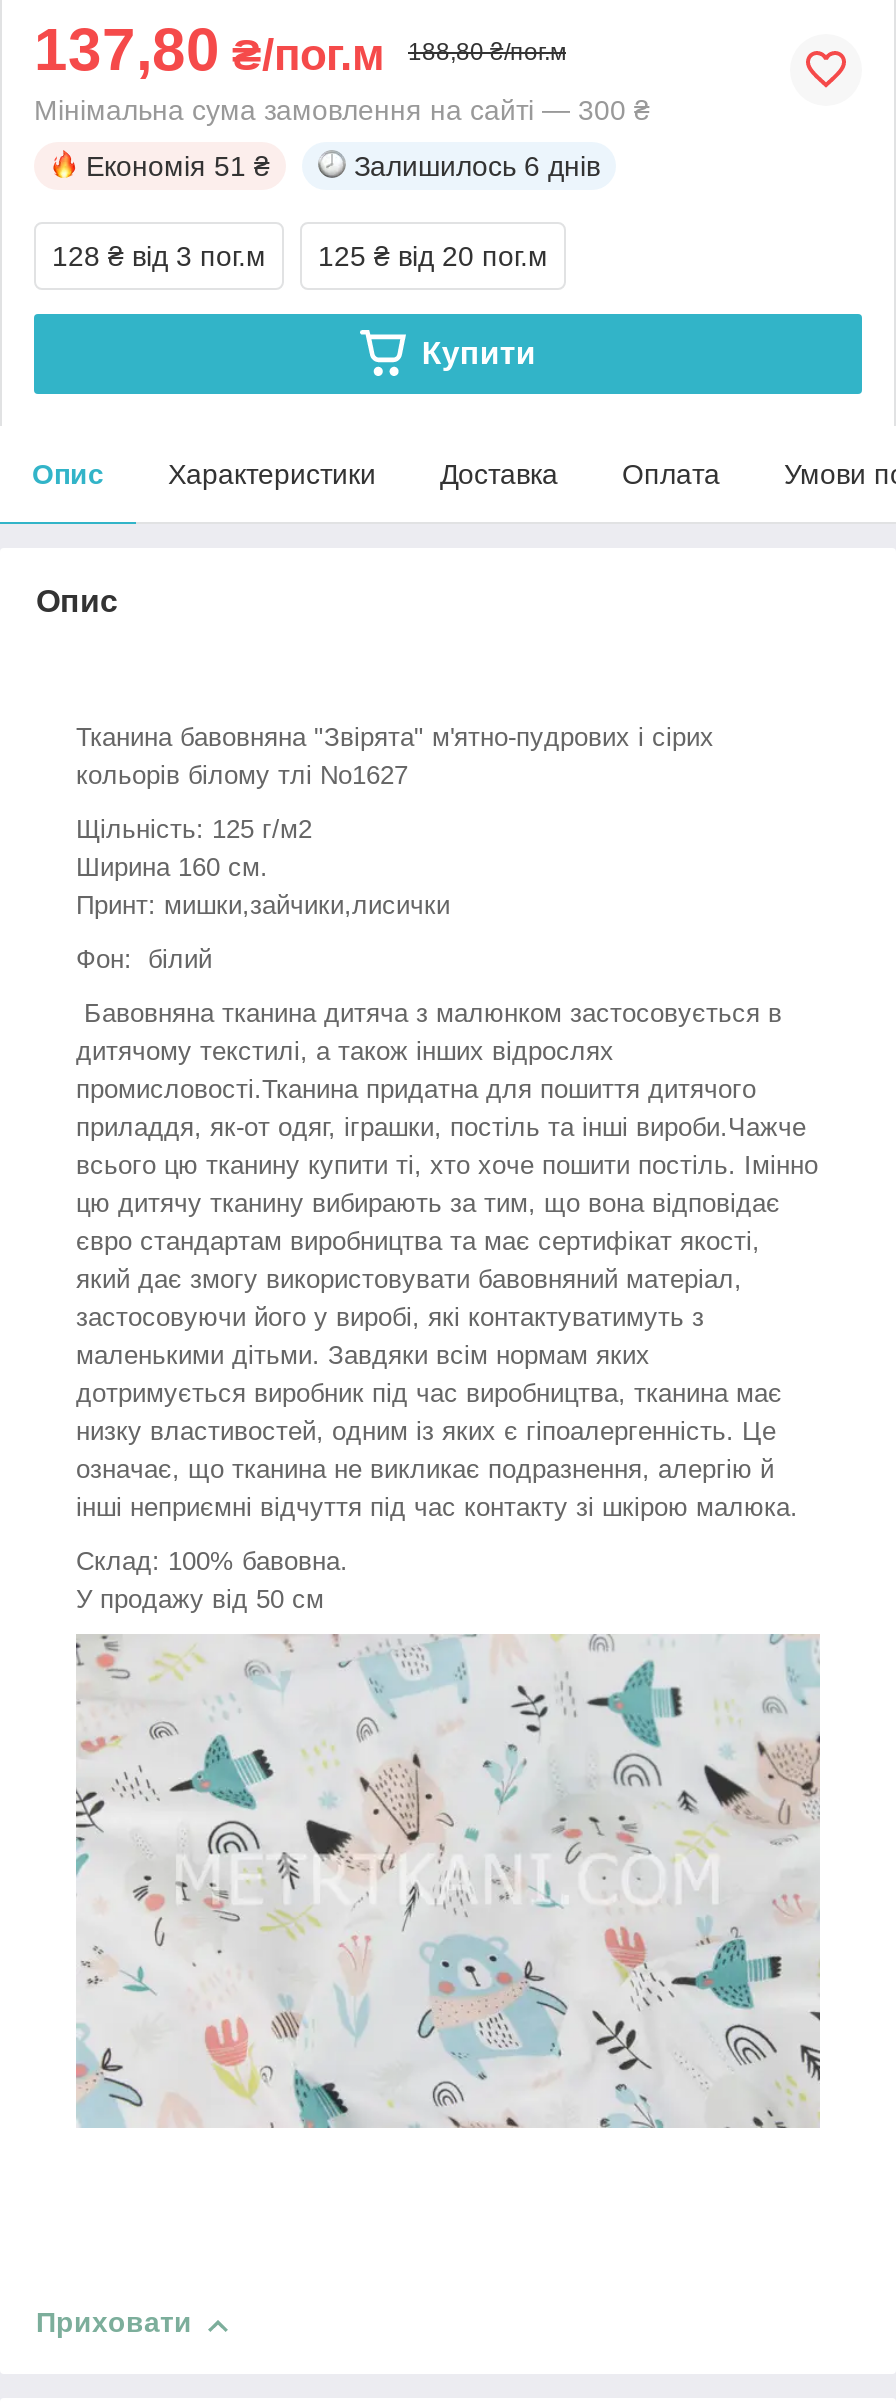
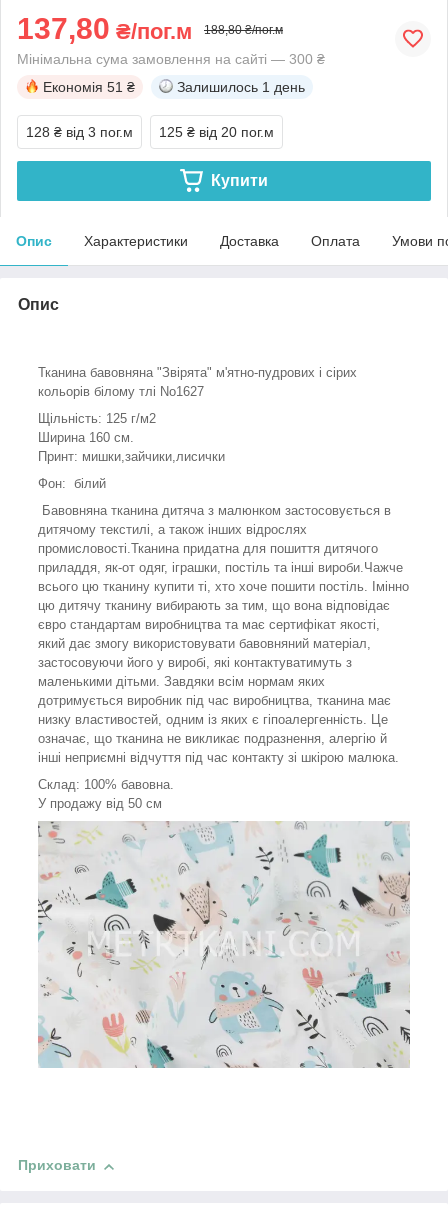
[354,150,600,182] Залишилось 6 днів -> [177,79,305,95] Залишилось 1 день

